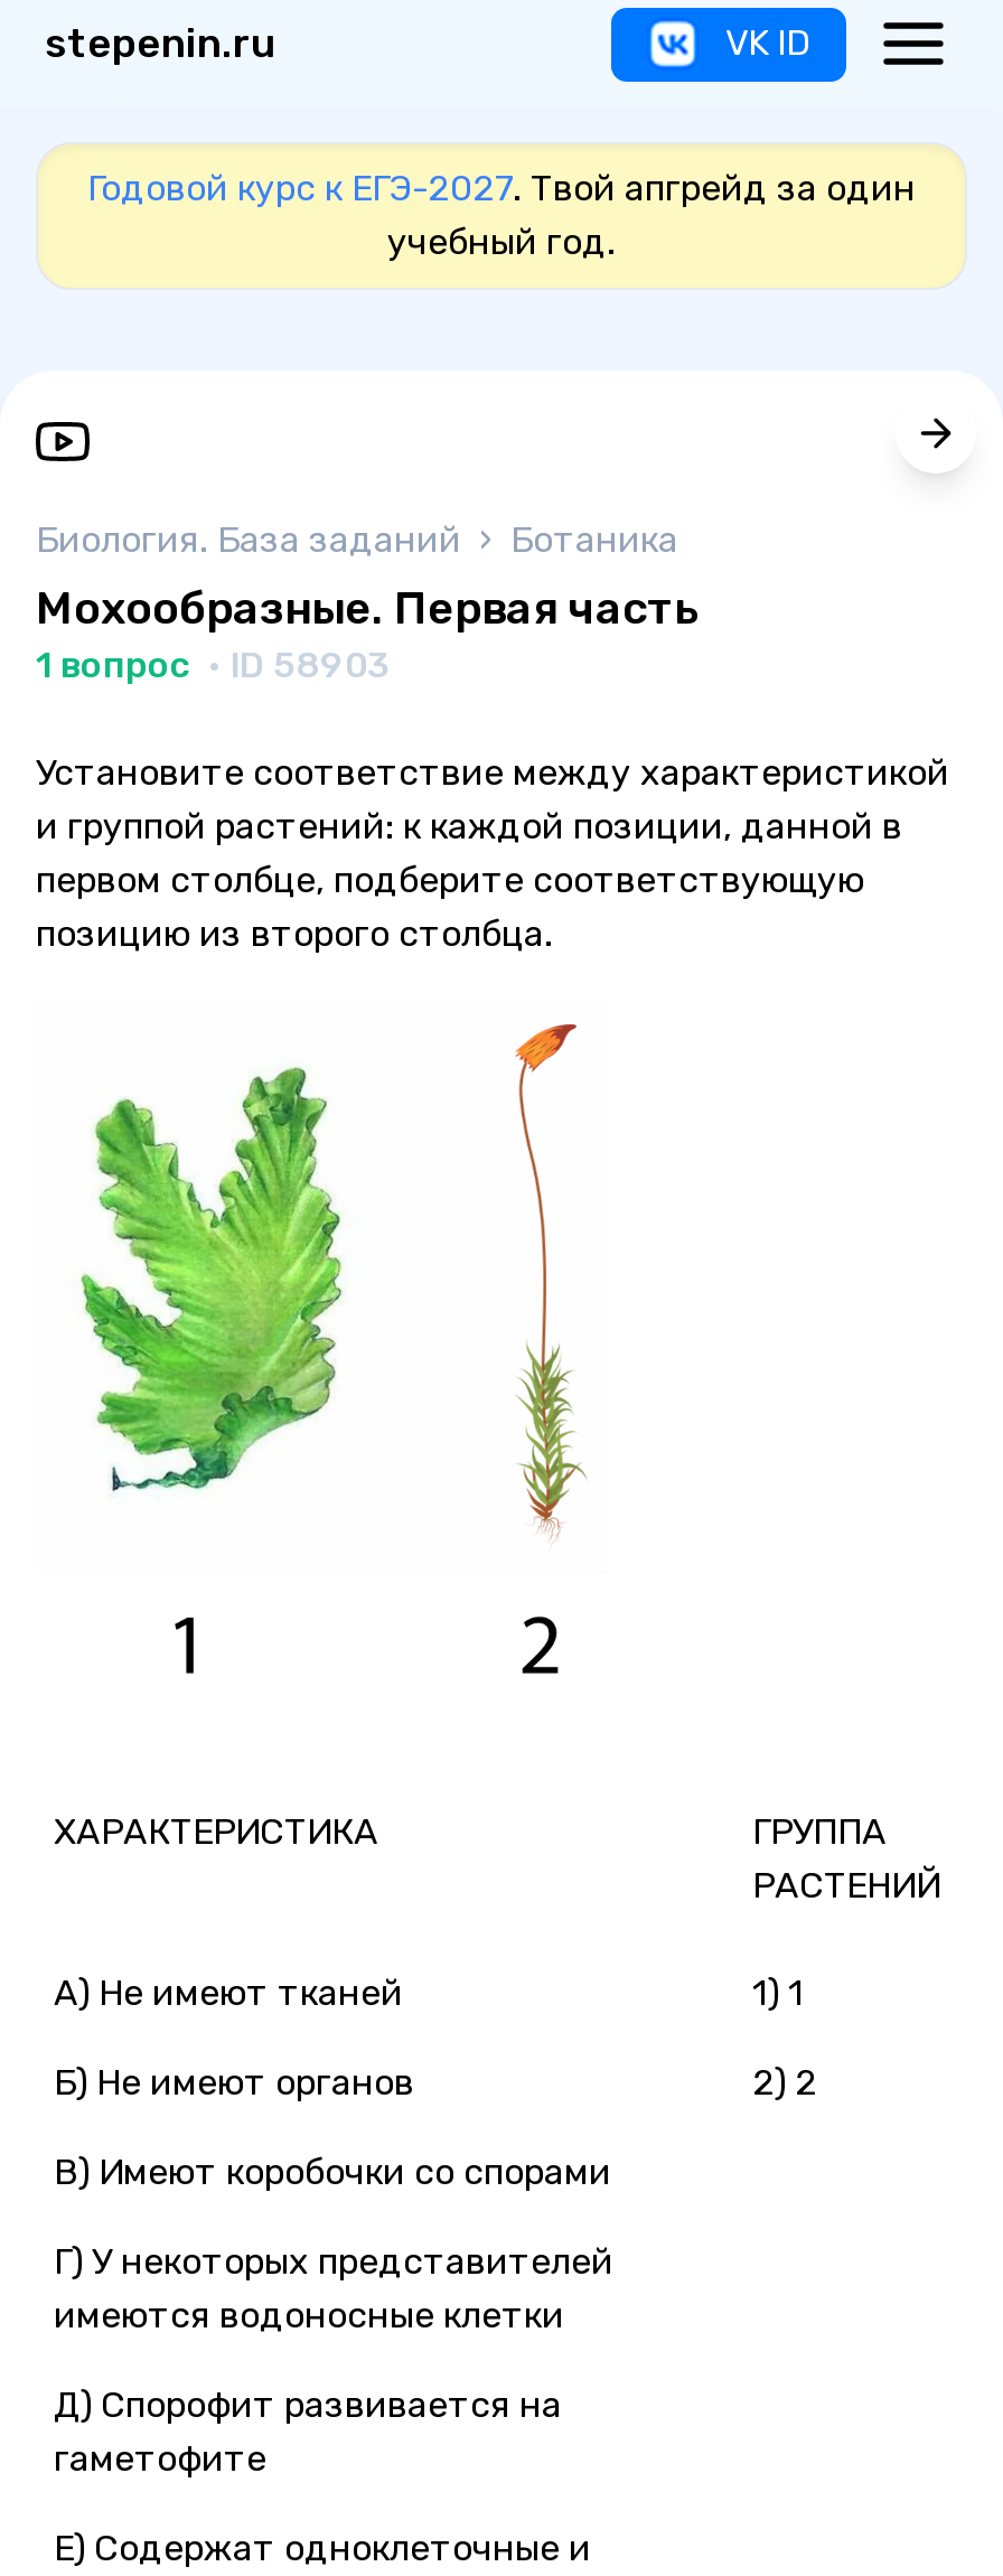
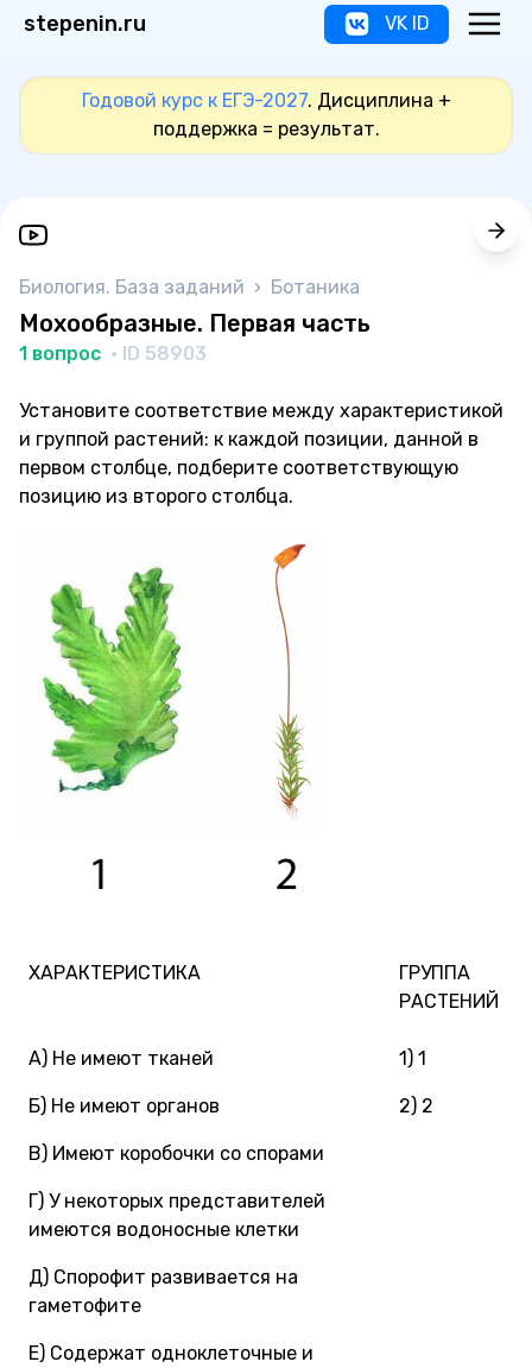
[87,167,916,263] Годовой курс к ЕГЭ-2027. Твой апгрейд за один | учебный год. -> [81,89,451,140] Годовой курс к ЕГЭ-2027. Дисциплина + | поддержка = результат.

